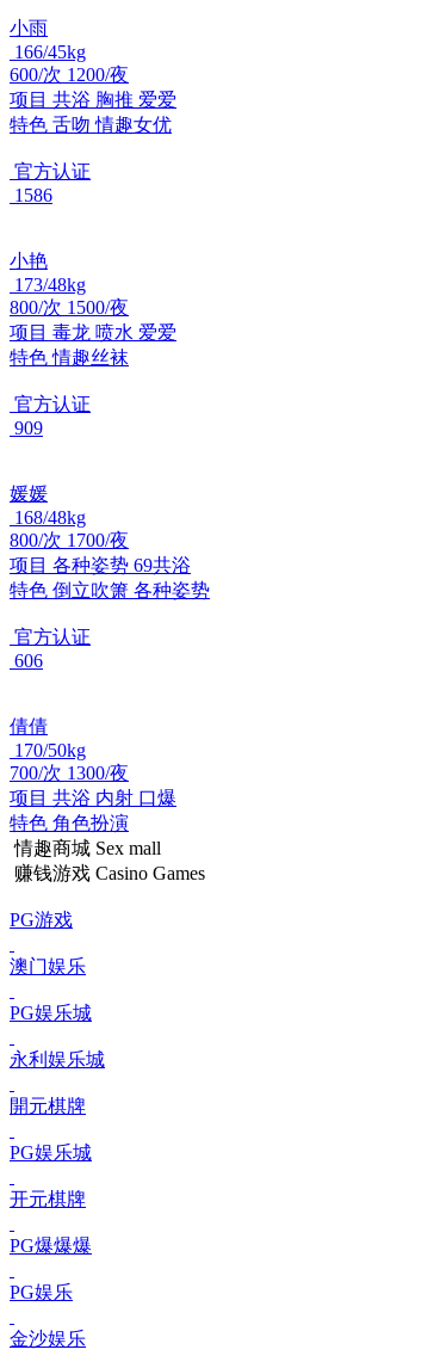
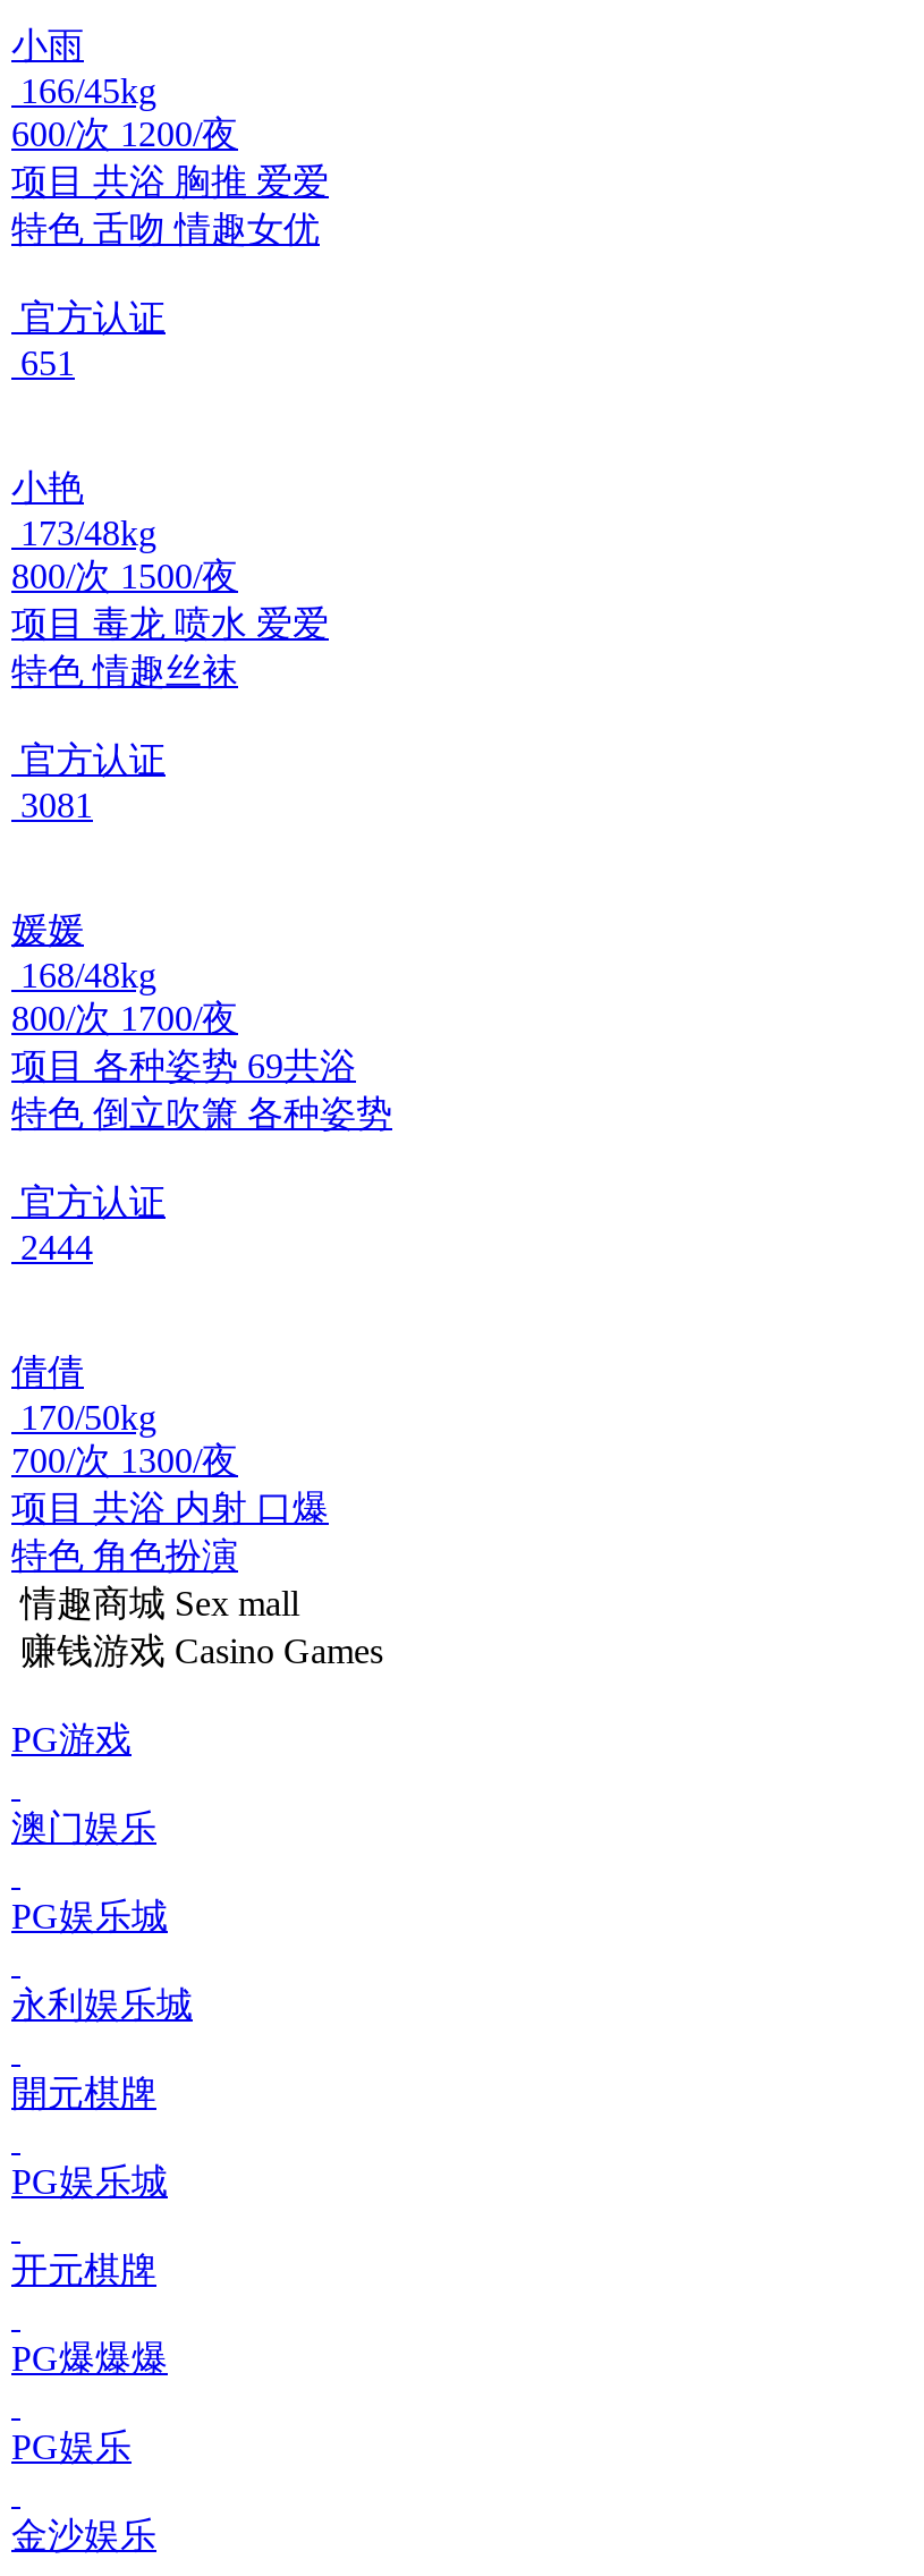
[14,185,52,205] 1586 -> [20,344,75,382] 651
[14,418,43,438] 909 -> [20,786,93,824] 3081
[14,651,43,671] 606 -> [20,1228,93,1266] 2444

